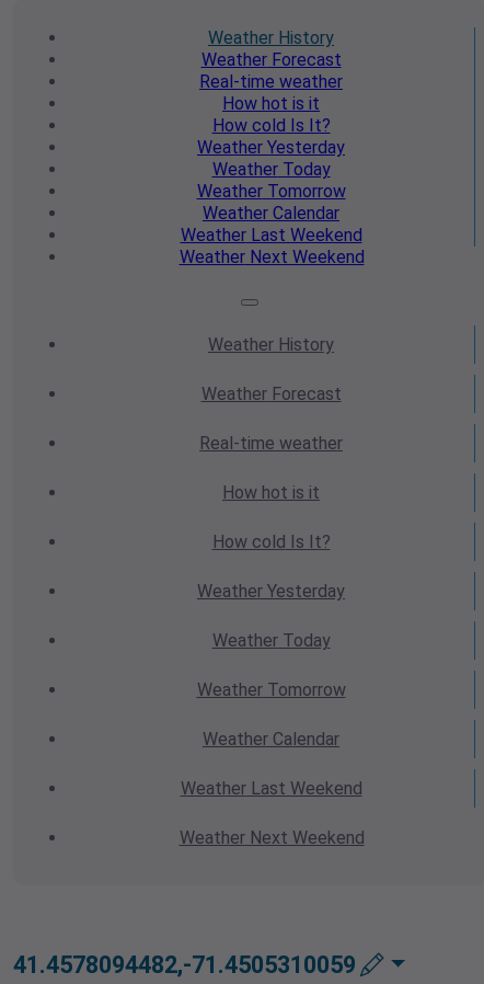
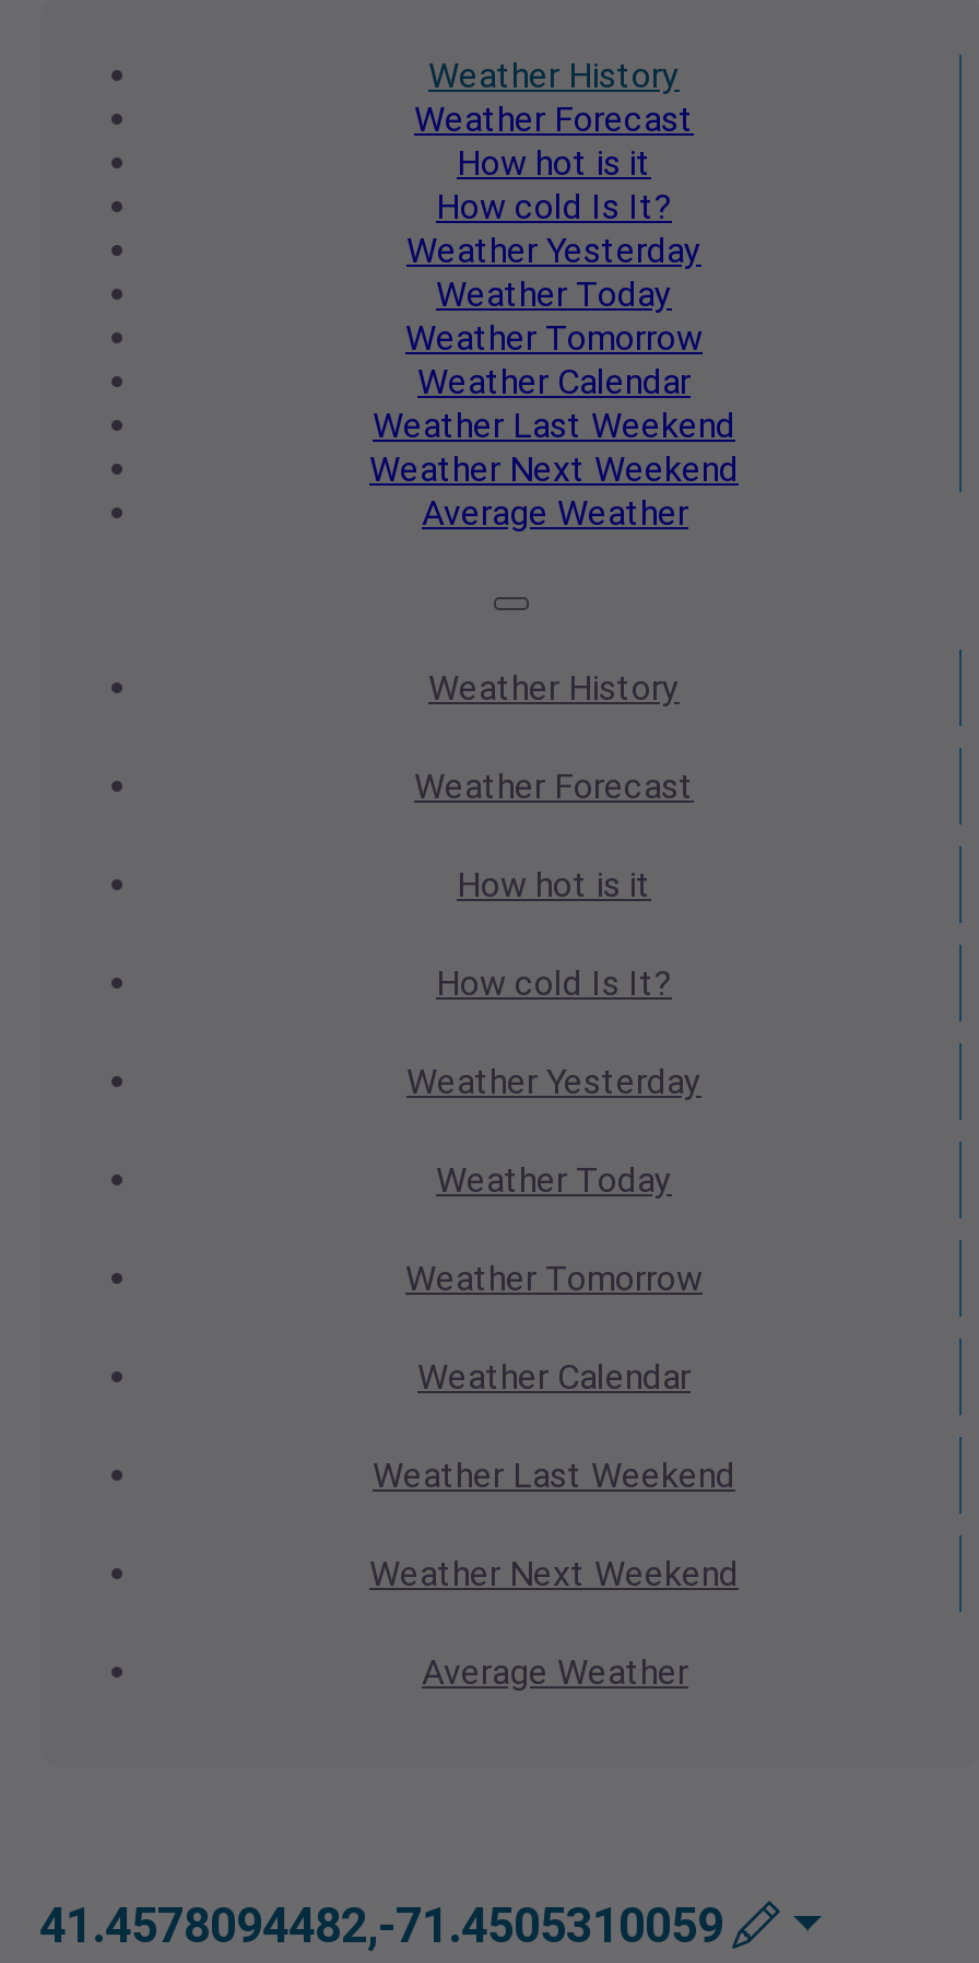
[199,71,343,92] Real-time weather -> none
moved [179,93,364,267] -> [369,142,739,490]: How hot is it | How cold Is It? | Weather Yesterday | Weather Today | Weather Tomorrow | Weather Calendar | Weather Last Weekend | Weather Next Weekend
none -> [422,492,688,534] Average Weather
[199,433,343,454] Real-time weather -> none
moved [179,482,364,848] -> [369,864,739,1595]: How hot is it | How cold Is It? | Weather Yesterday | Weather Today | Weather Tomorrow | Weather Calendar | Weather Last Weekend | Weather Next Weekend
none -> [422,1652,688,1693] Average Weather

